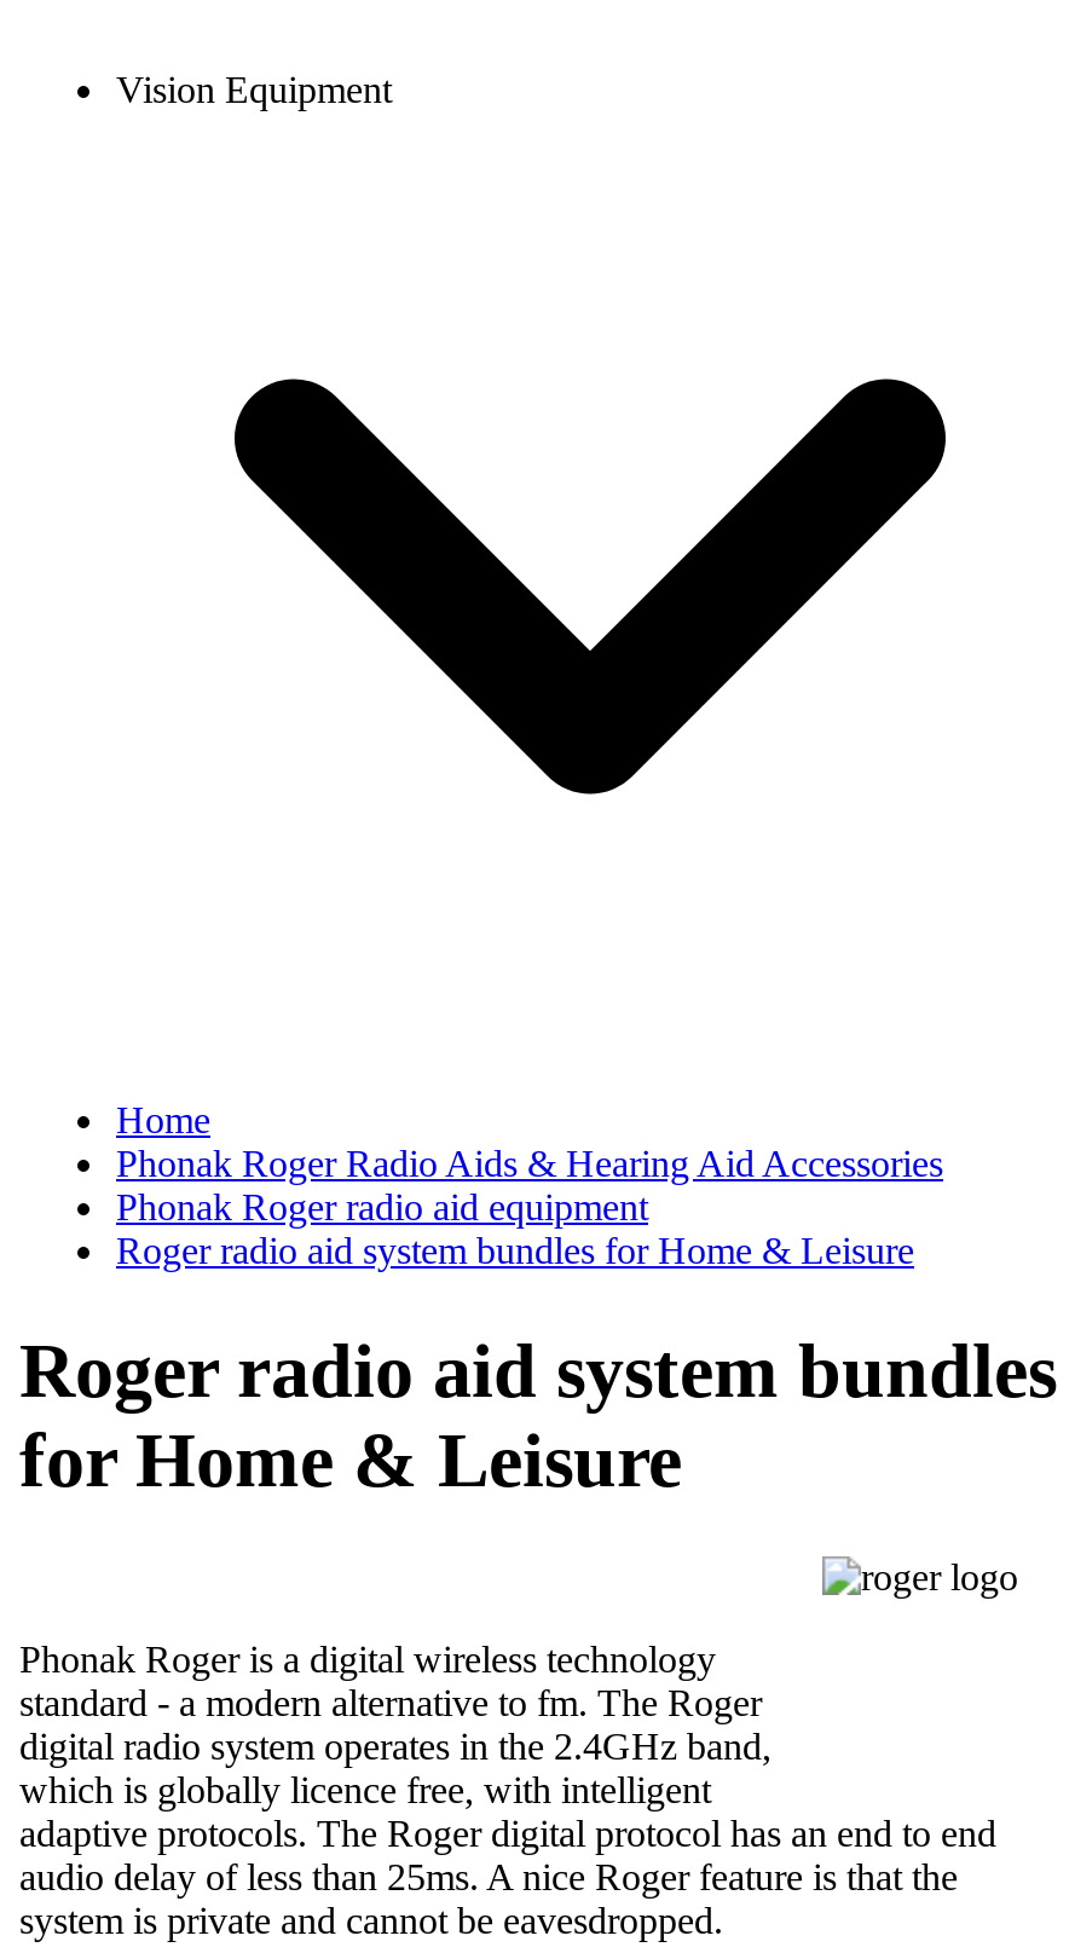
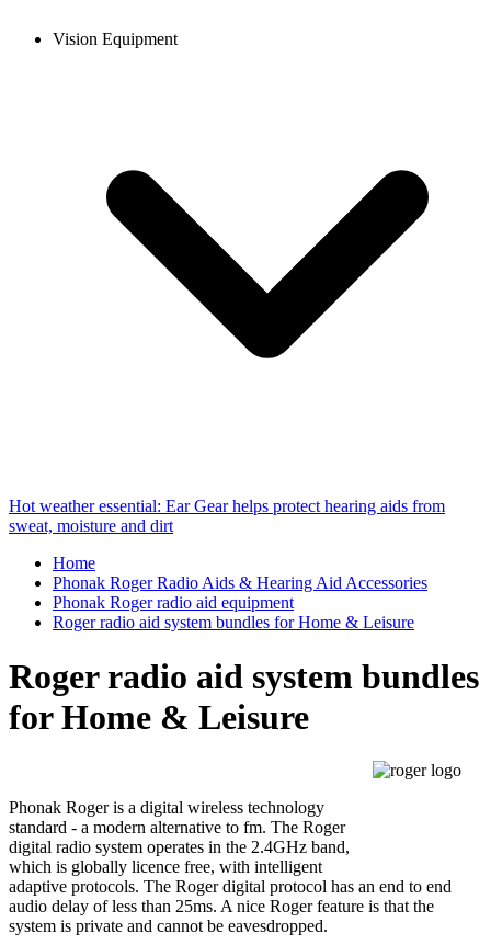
none -> [9,497,445,535] Hot weather essential: Ear Gear helps protect hearing aids from | sweat, moisture and dirt

